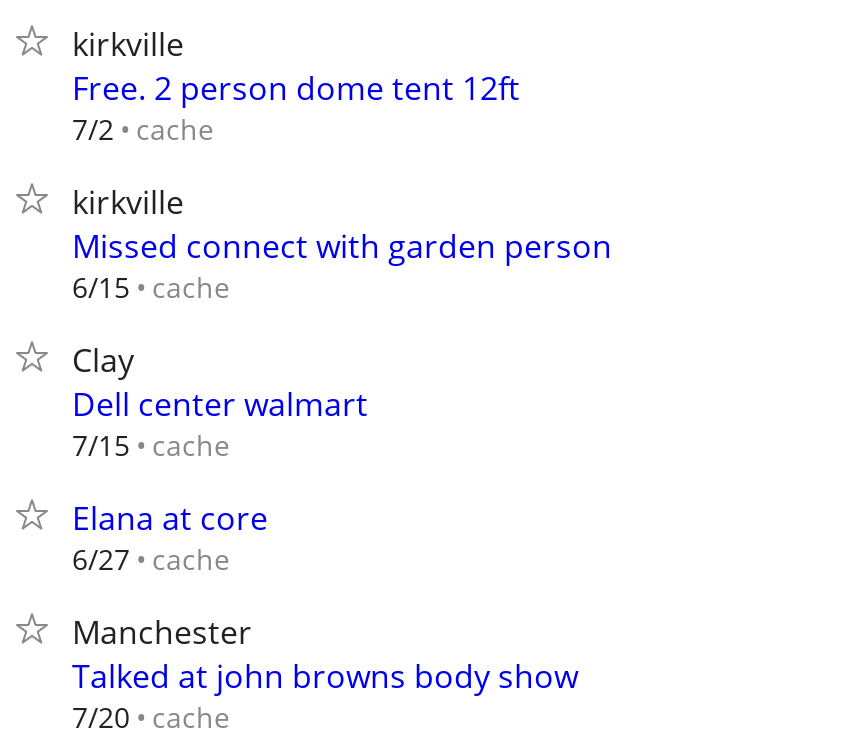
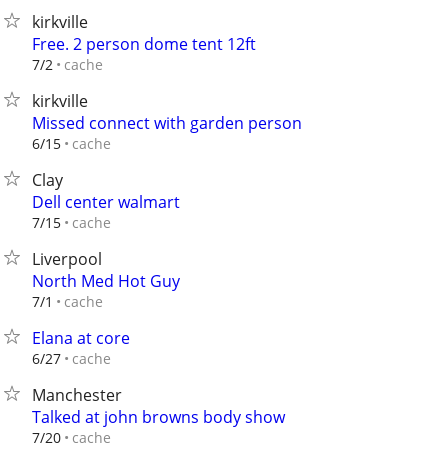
none -> [32,248,180,311] Liverpool | North Med Hot Guy | 7/1 cache

